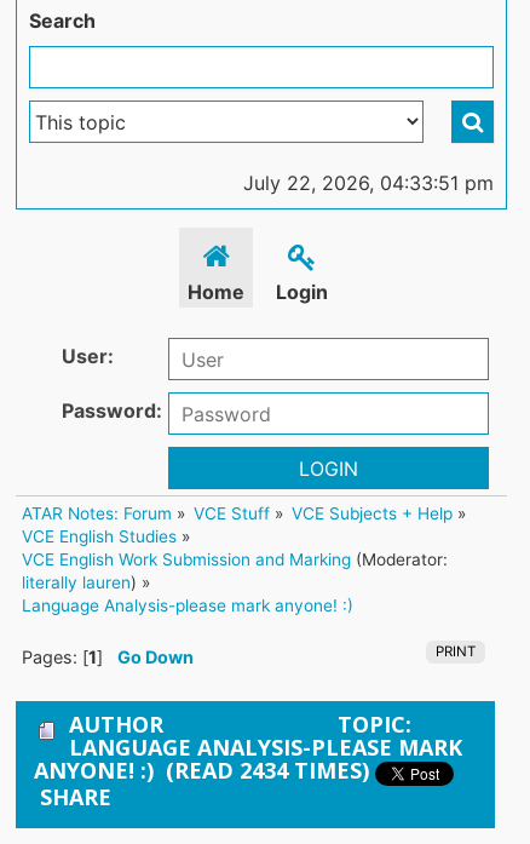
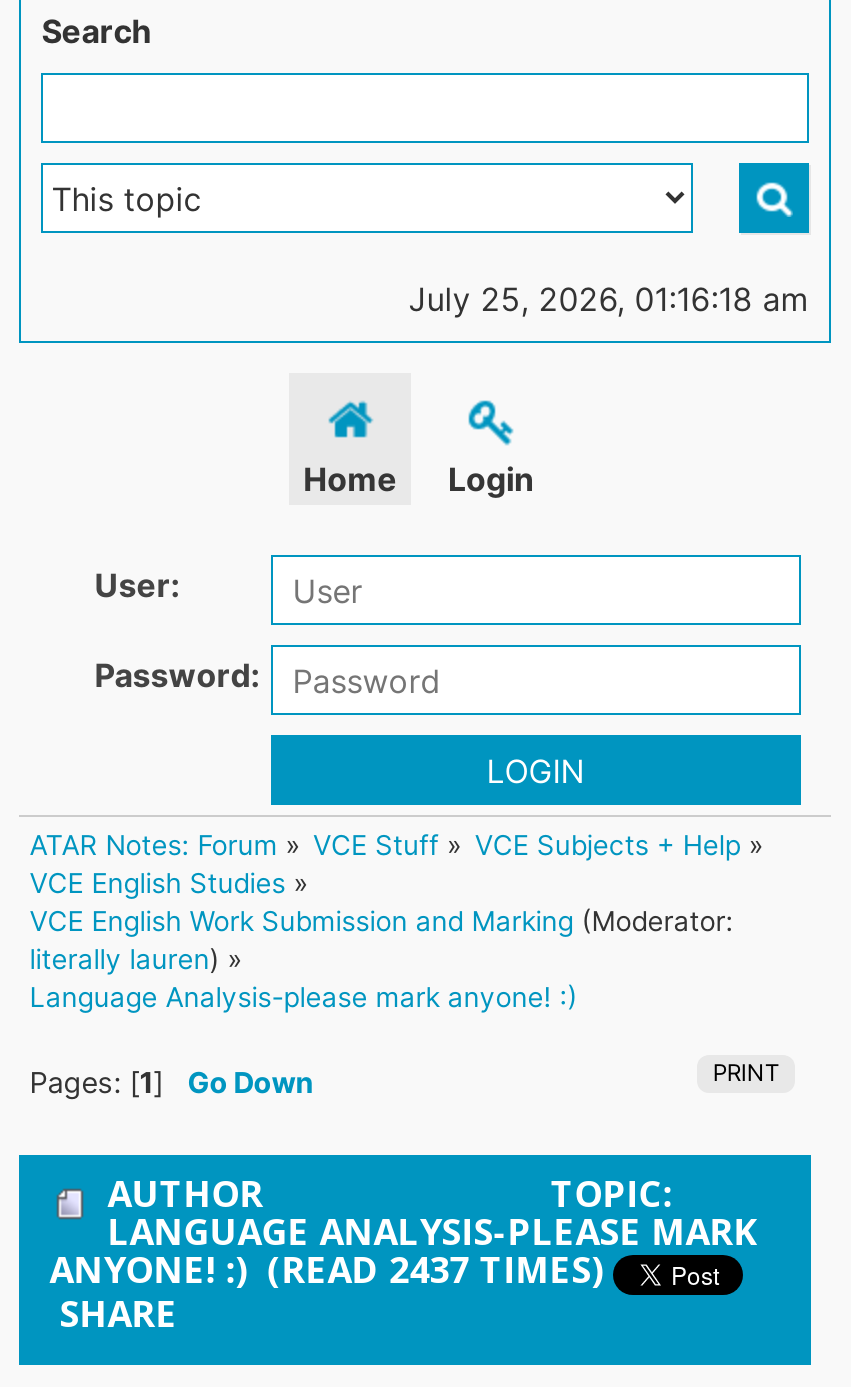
[243,171,493,195] July 22, 2026, 04:33:51 pm -> [409,279,809,319] July 25, 2026, 01:16:18 am
[34,756,375,785] ANYONE! :) (READ 2434 TIMES) -> [49,1246,613,1294] ANYONE! :) (READ 2437 TIMES)

